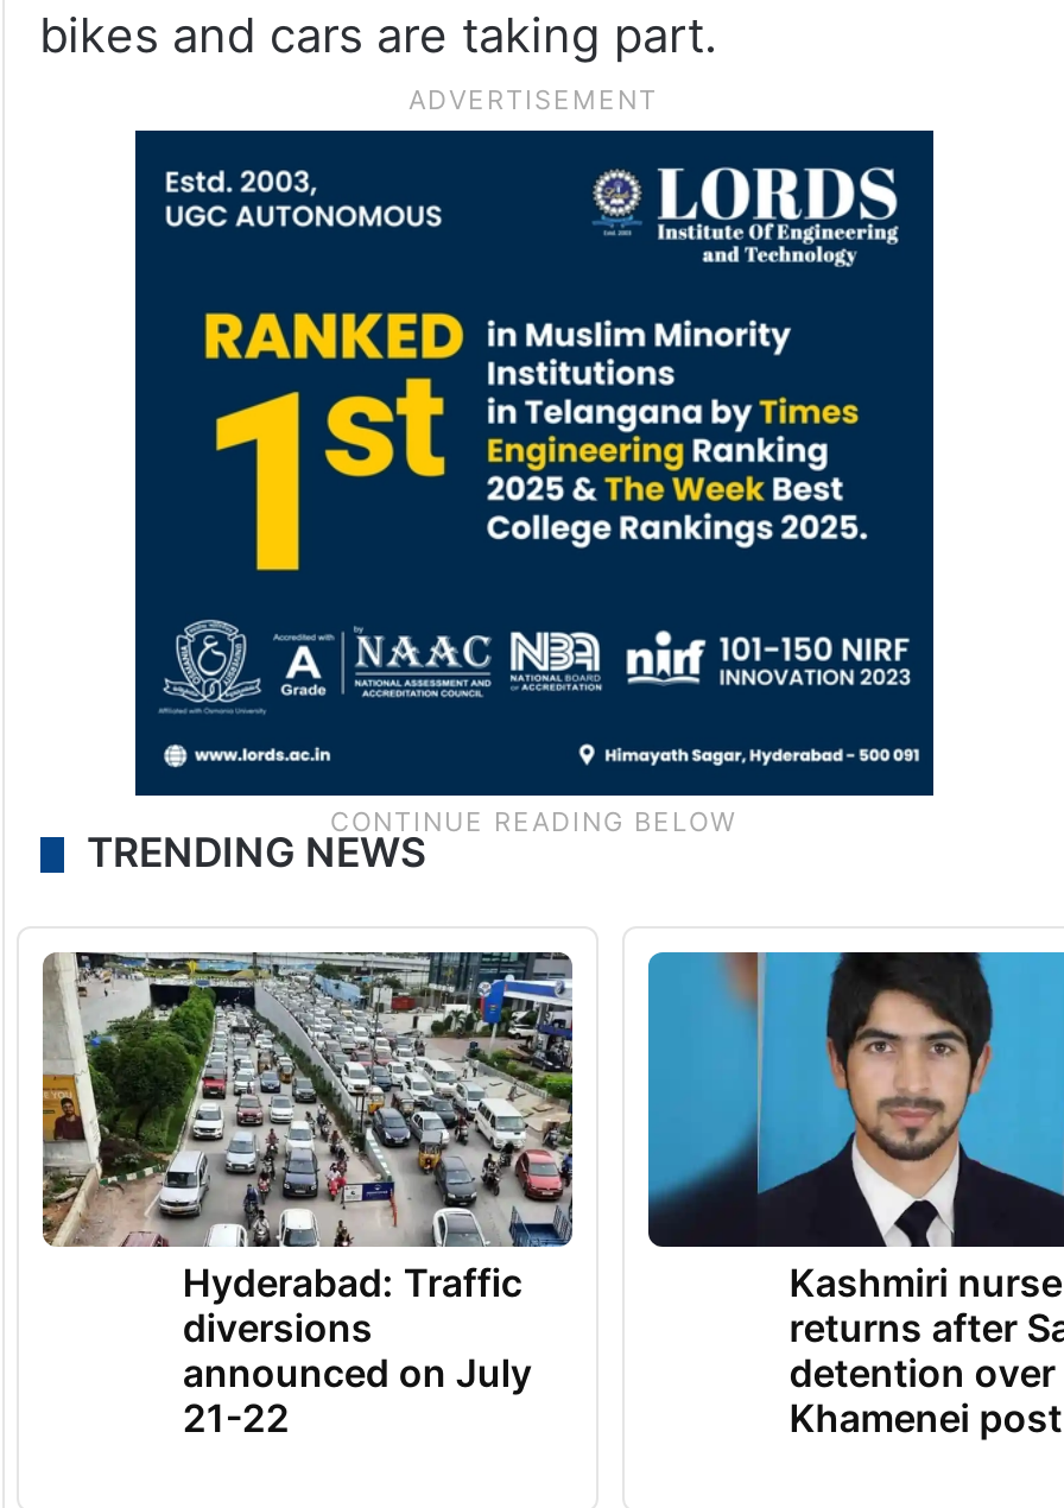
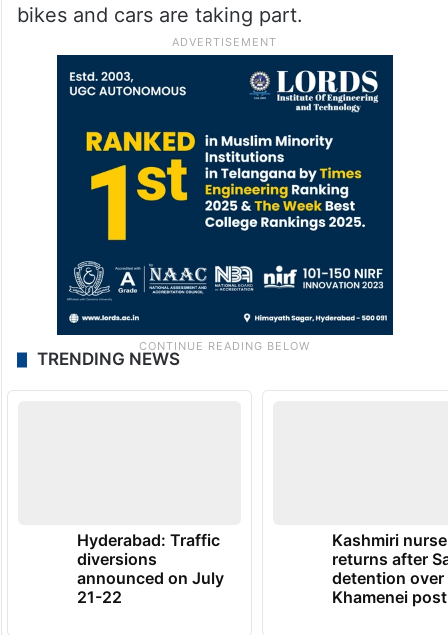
[40,950,575,1249] [image] -> none
[646,950,1057,1249] [image] -> none

